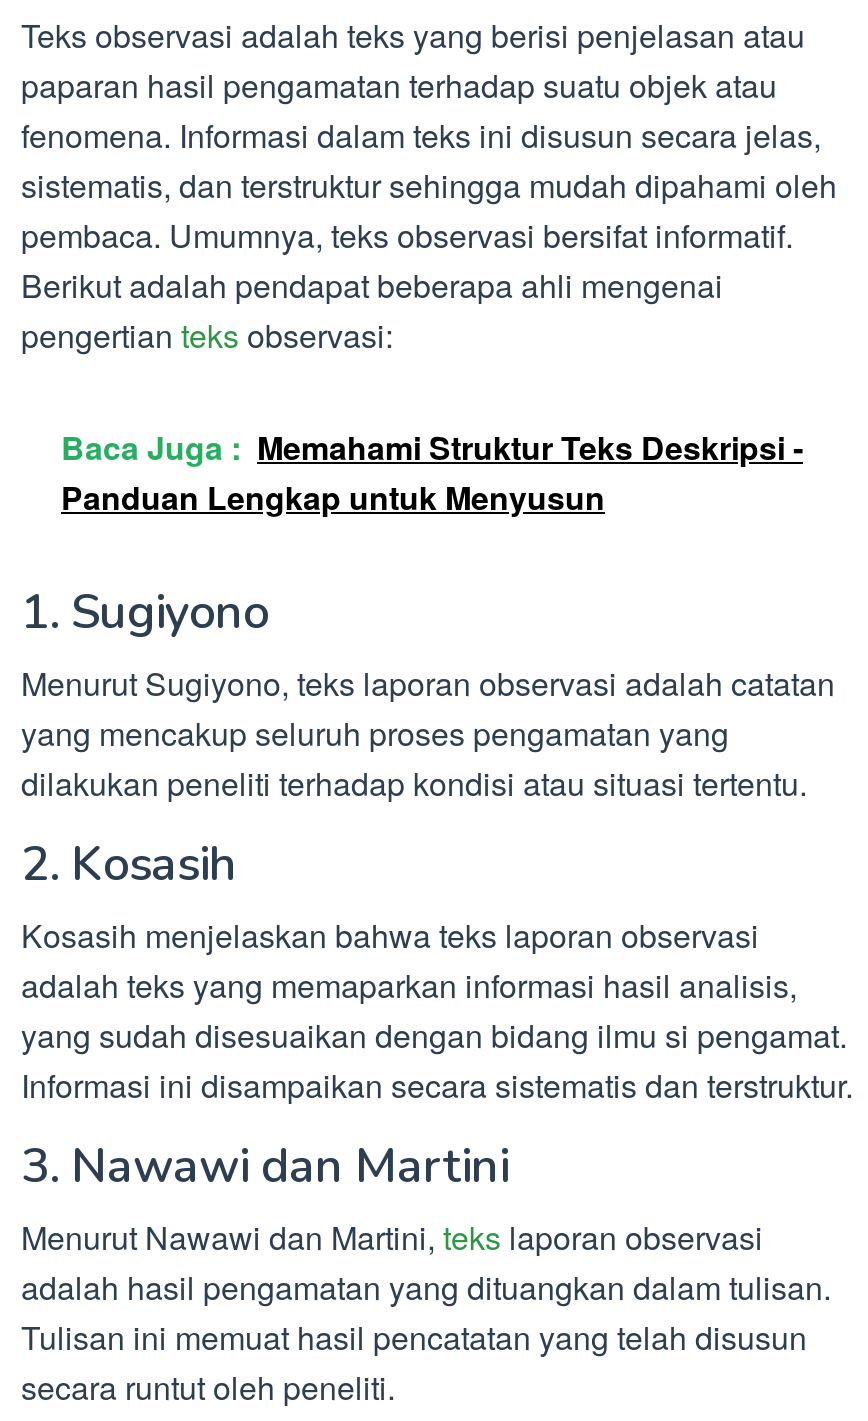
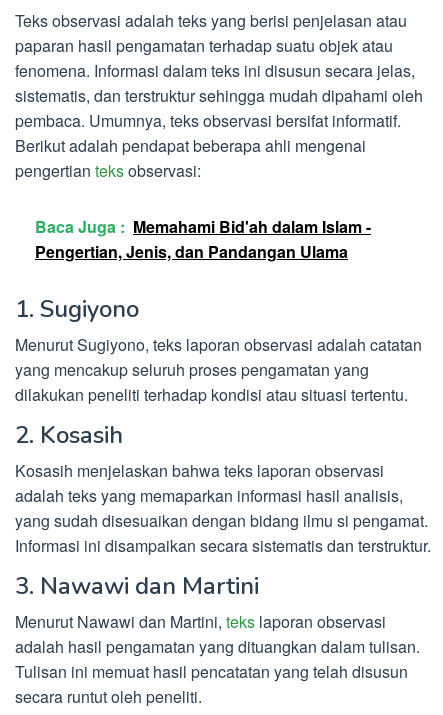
[61,424,803,520] Baca Juga : Memahami Struktur Teks Deskripsi - | Panduan Lengkap untuk Menyusun -> [35,215,371,263] Baca Juga : Memahami Bid'ah dalam Islam - | Pengertian, Jenis, dan Pandangan Ulama

